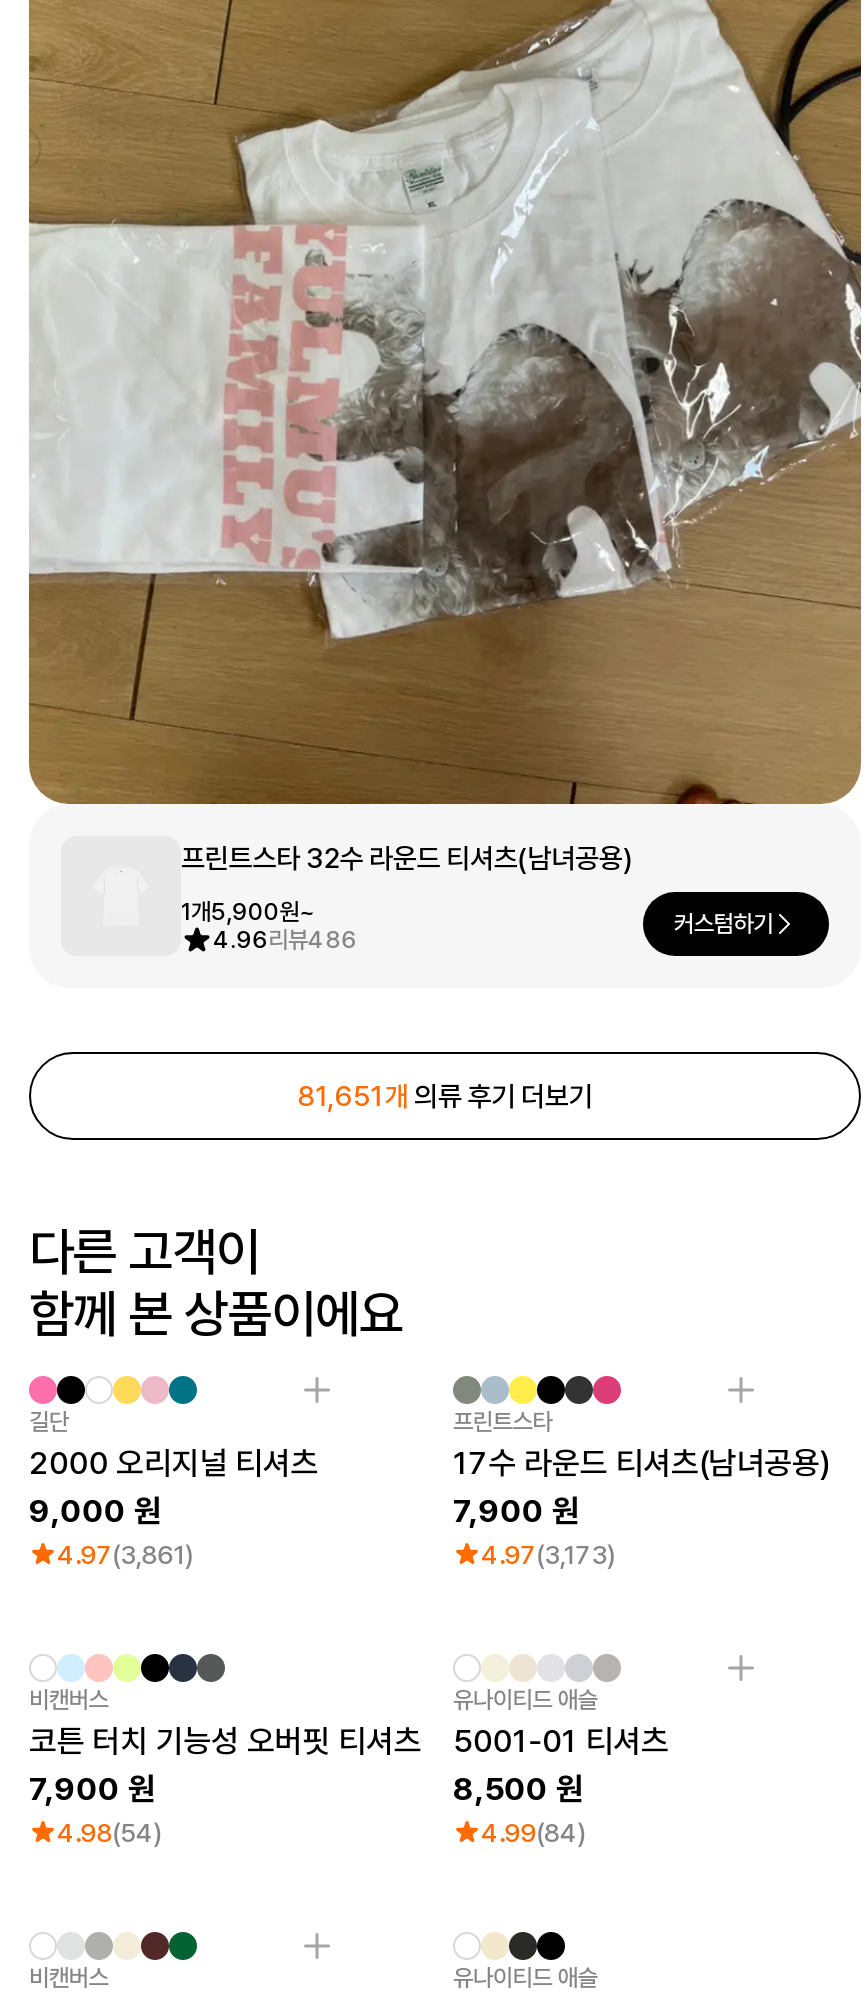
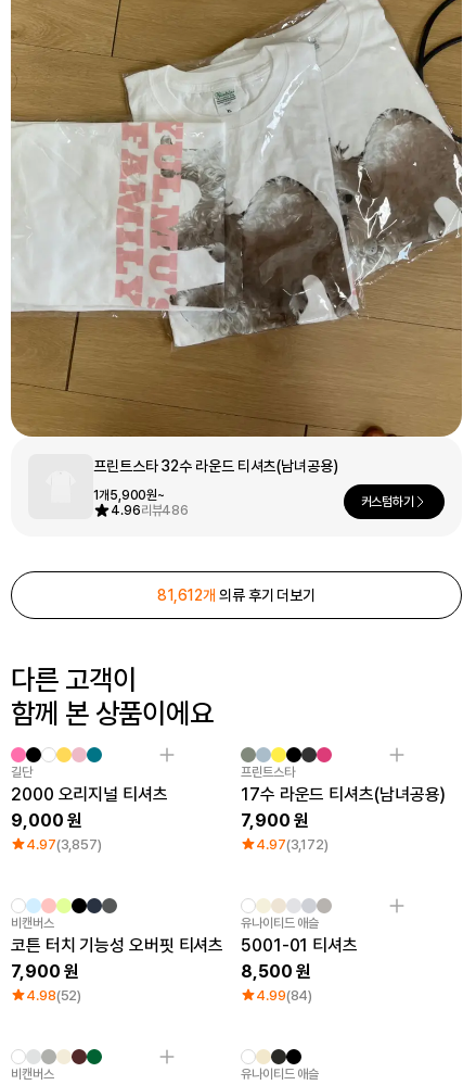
[298,1080,592,1112] 81,651개 의류 후기 더보기 -> [157,586,316,604] 81,612개 의류 후기 더보기
[57,1540,193,1570] 4.97(3,861) -> [26,836,102,852] 4.97(3,857)
[481,1540,615,1570] 4.97(3,173) -> [256,836,328,852] 4.97(3,172)
[57,1818,161,1848] 4.98(54) -> [26,987,82,1003] 4.98(52)

